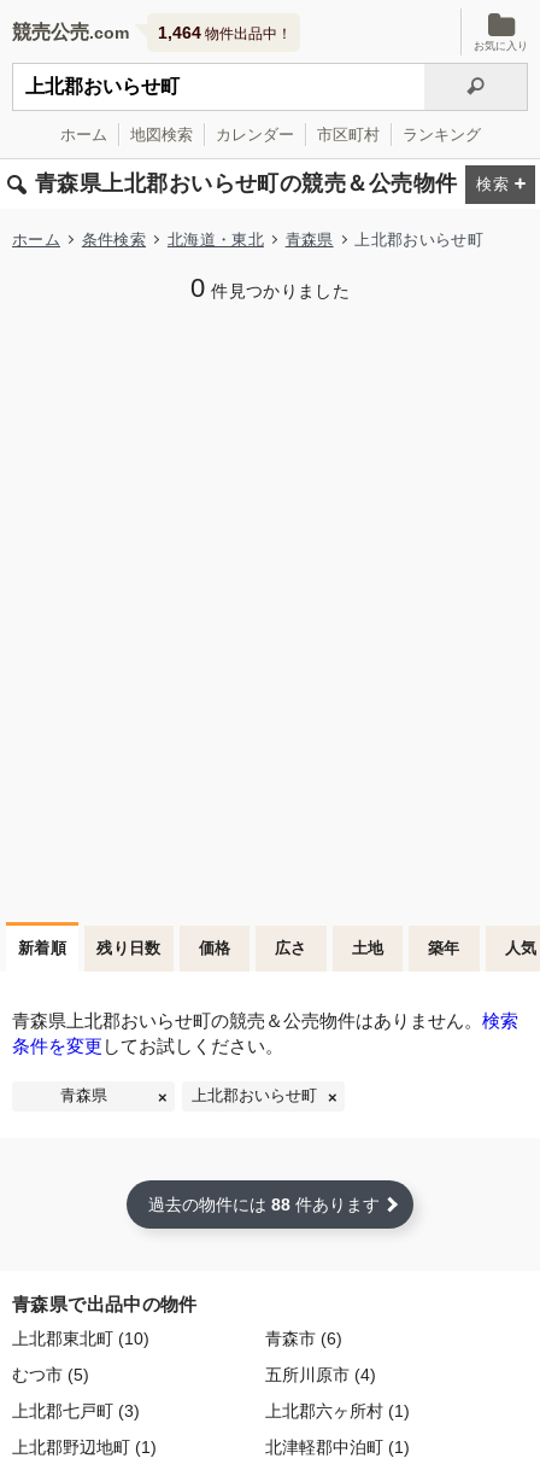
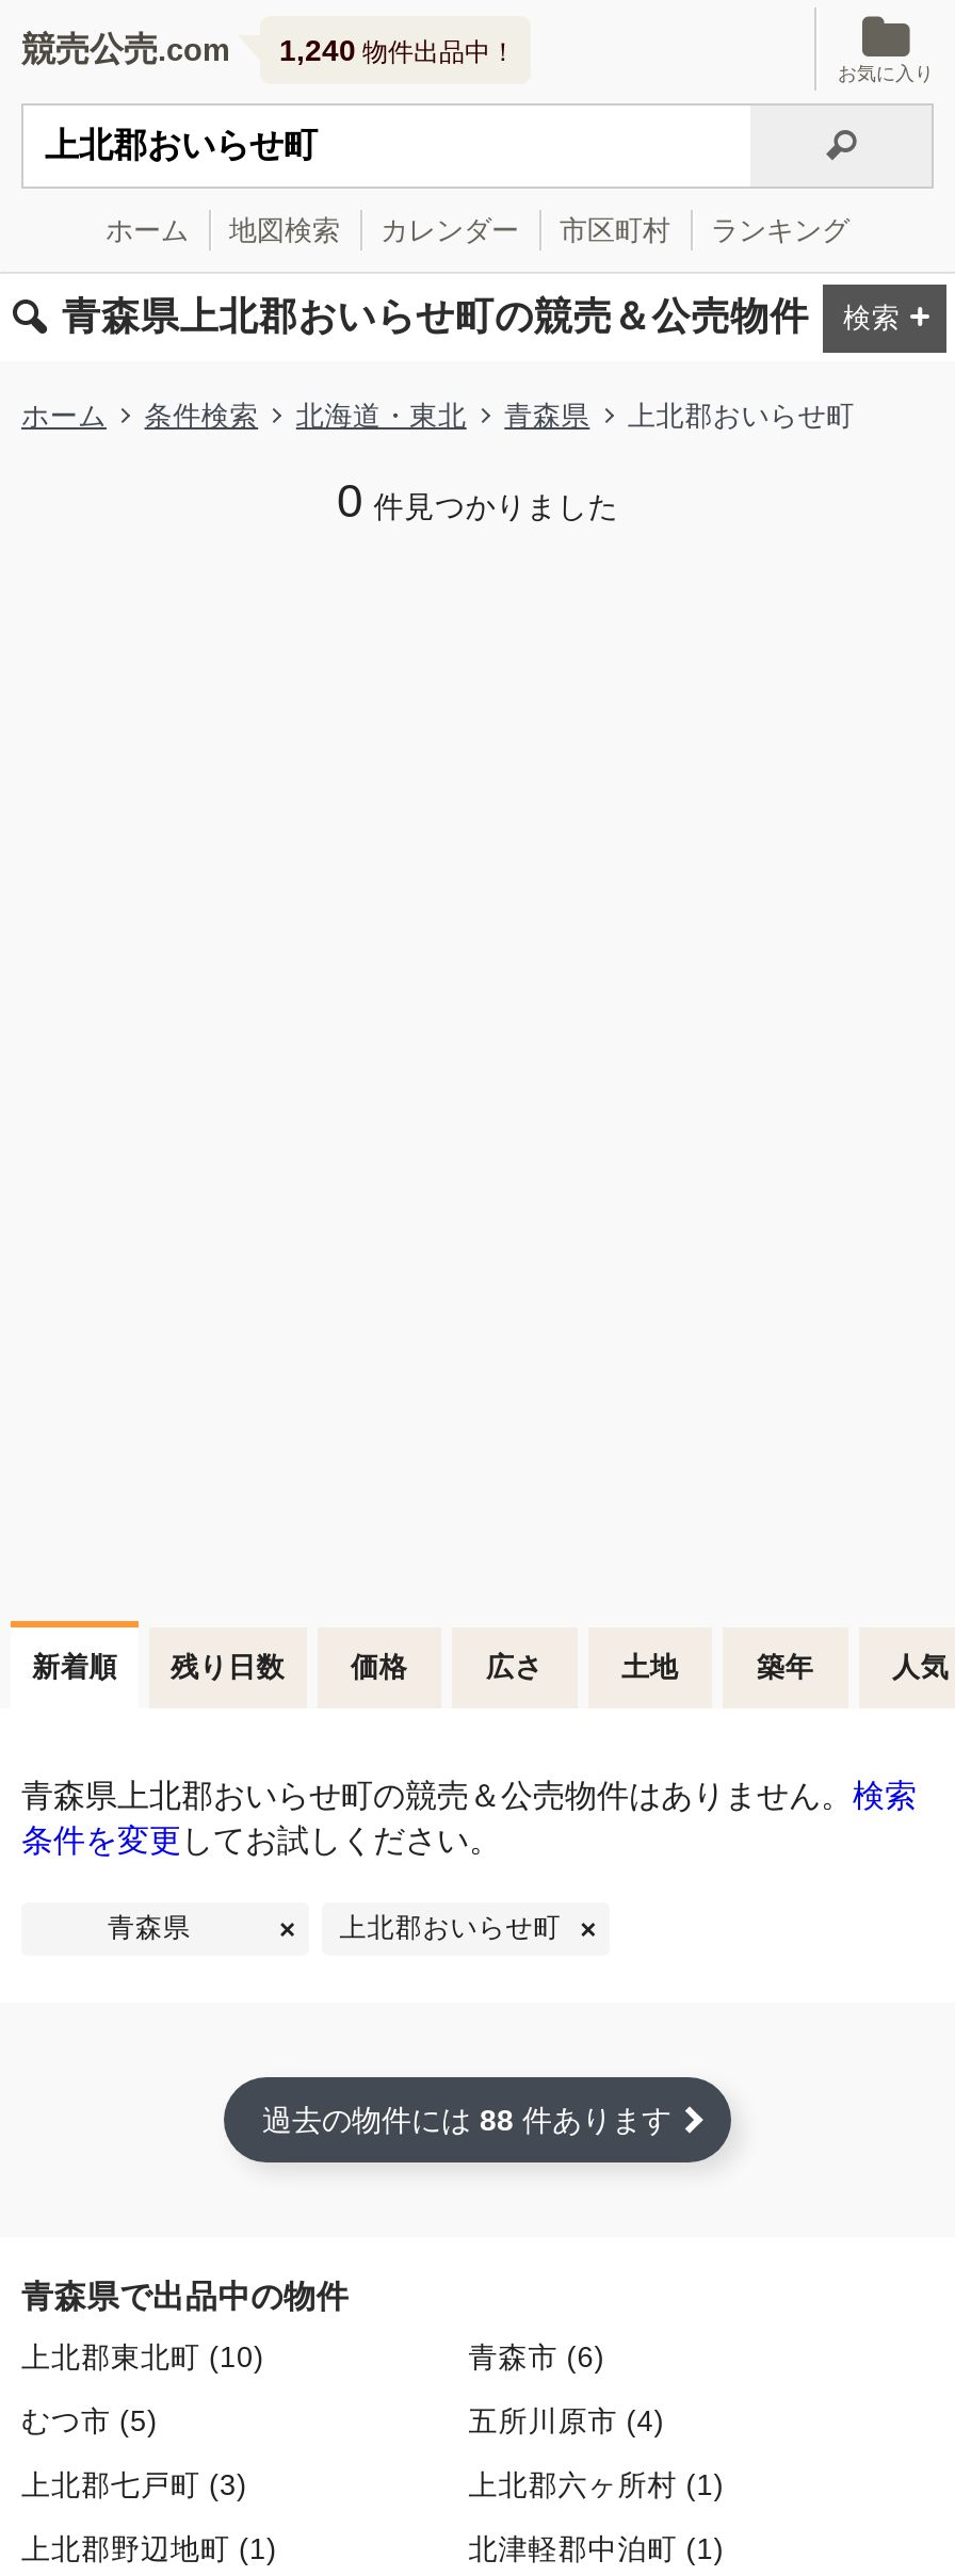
[158,23,292,42] 1,464物件出品中！ -> [279,33,516,67] 1,240物件出品中！

